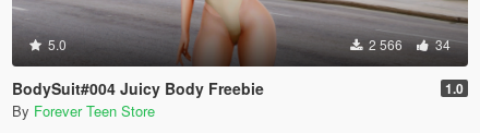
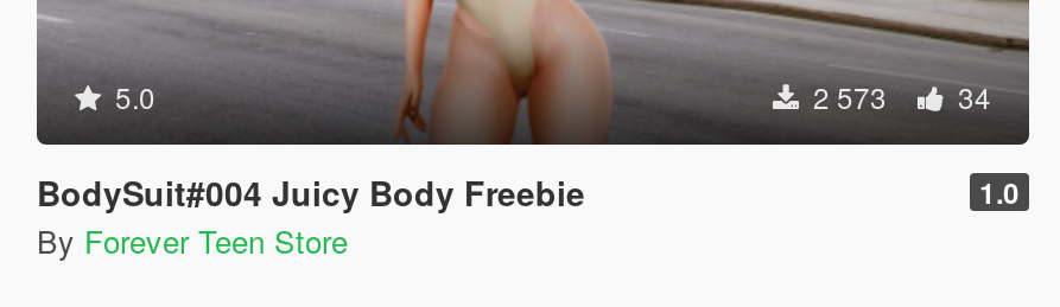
[365,34,451,53] 2 566 34 -> [806,75,991,115] 2 573 34

